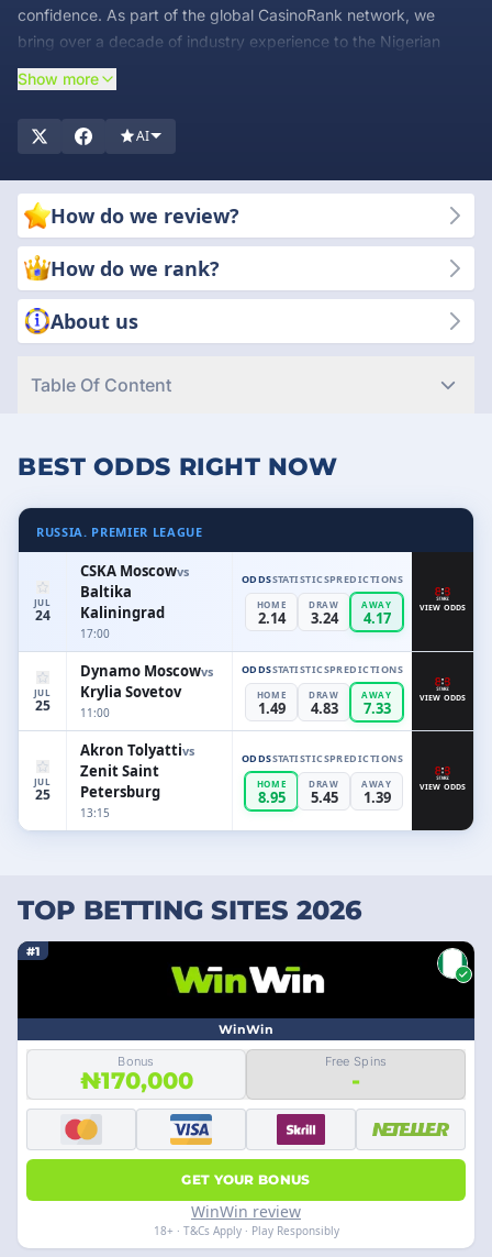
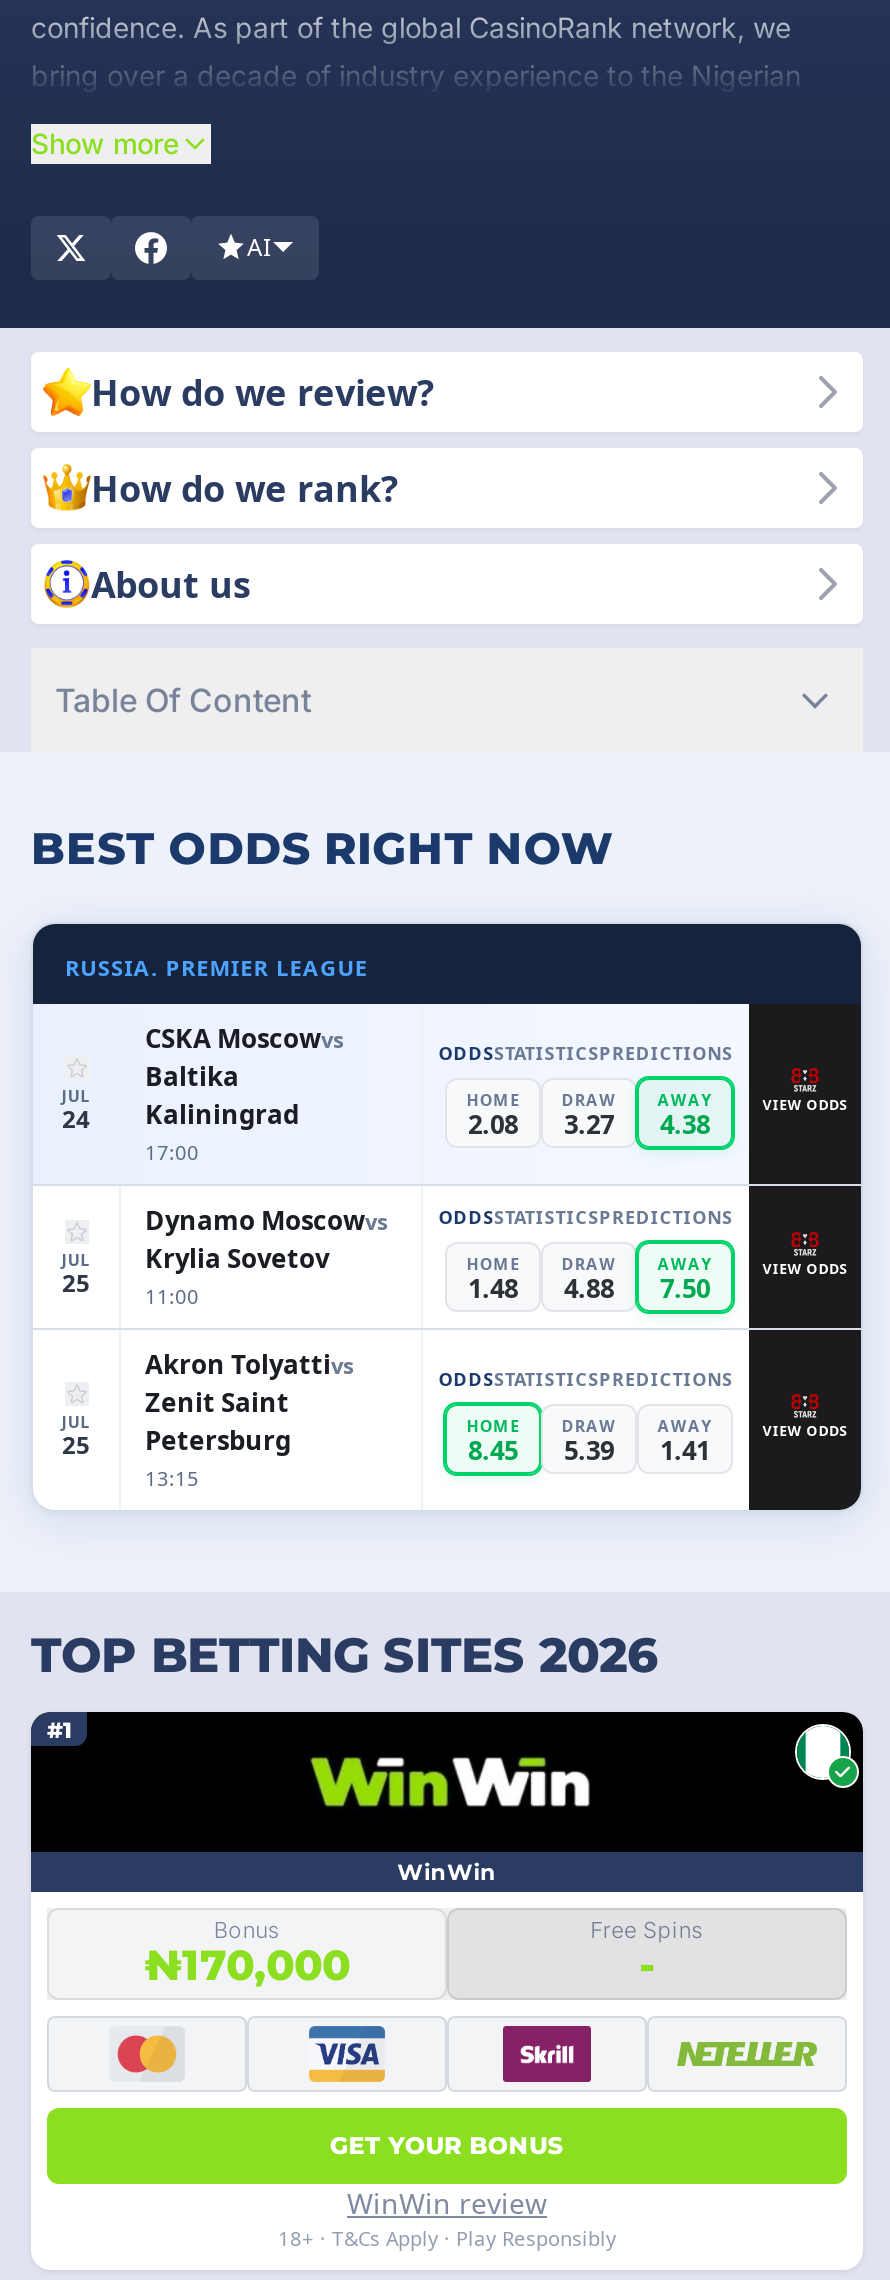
[258,608,285,628] 2.14 -> [468,1106,518,1142] 2.08
[310,608,338,628] 3.24 -> [564,1106,614,1142] 3.27
[363,608,390,628] 4.17 -> [660,1106,710,1142] 4.38
[258,698,285,718] 1.49 -> [468,1269,518,1305] 1.48
[310,698,338,718] 4.83 -> [564,1269,614,1305] 4.88
[363,698,390,718] 7.33 -> [660,1269,710,1305] 7.50
[258,787,285,807] 8.95 -> [468,1432,518,1468] 8.45
[310,787,338,807] 5.45 -> [564,1432,614,1468] 5.39
[363,787,390,807] 1.39 -> [660,1432,710,1468] 1.41

